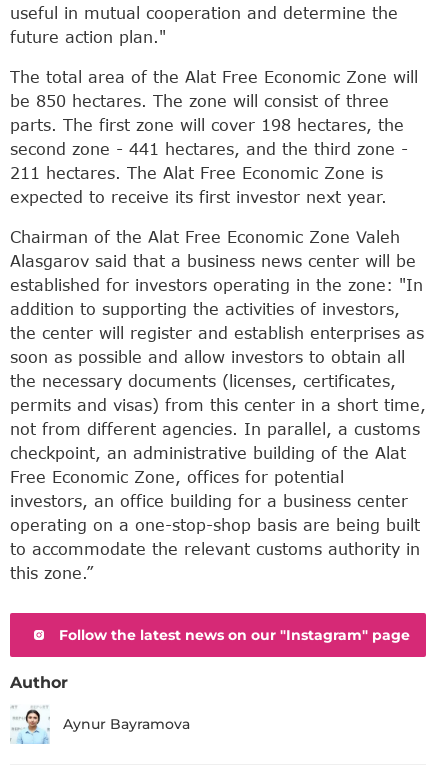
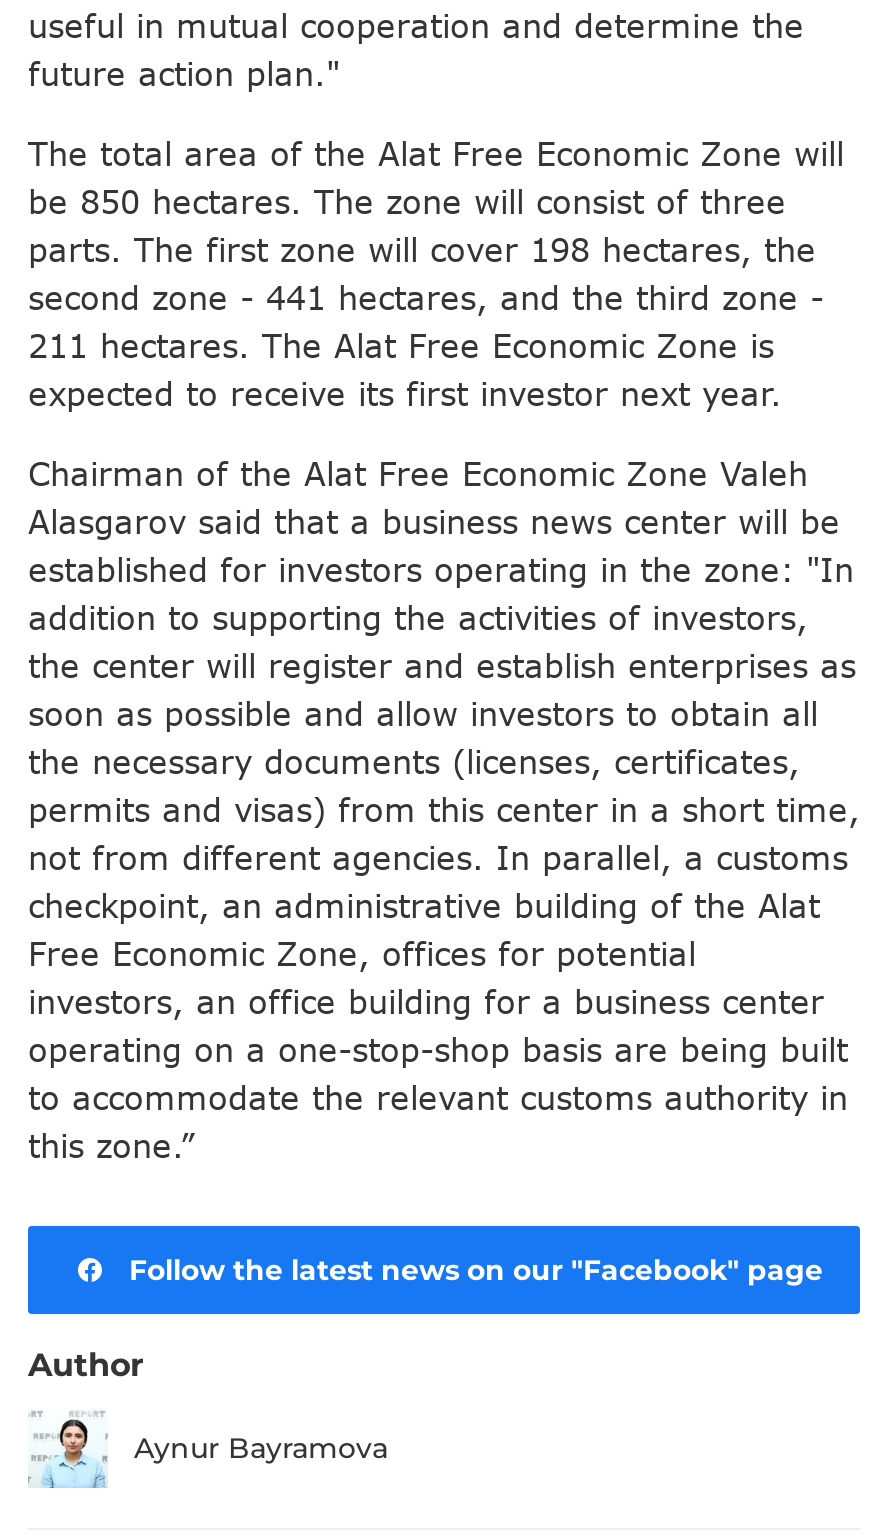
[58,626,409,644] Follow the latest news on our "Instagram" page -> [129,1253,823,1289] Follow the latest news on our "Facebook" page

